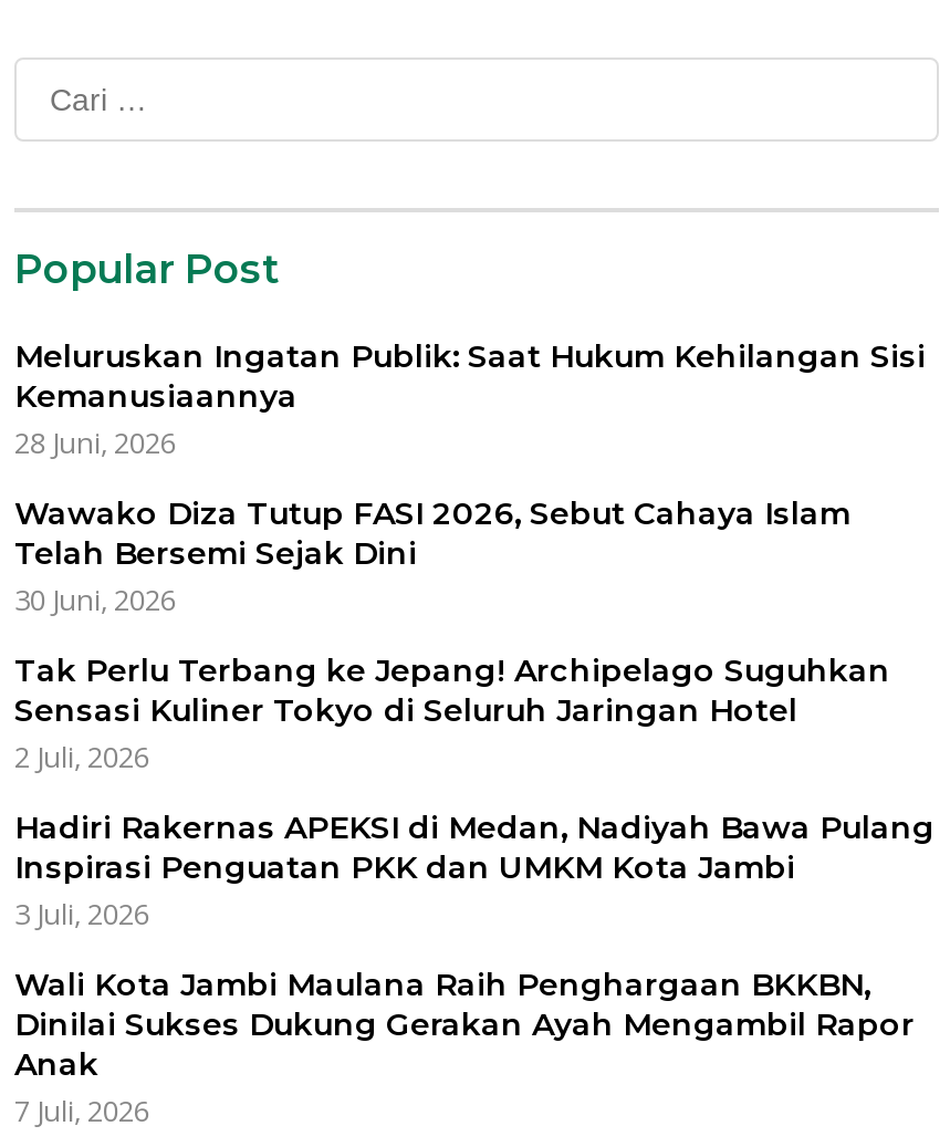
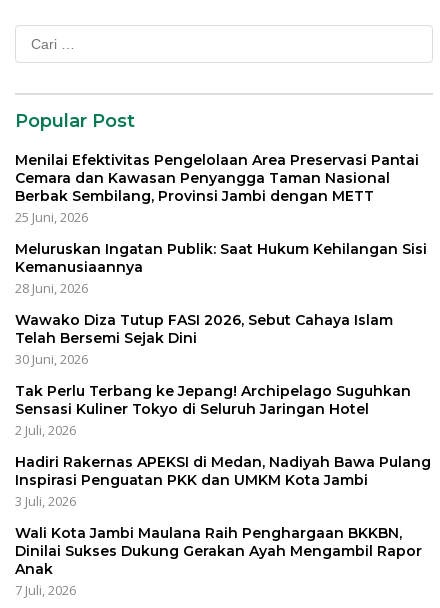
none -> [15,151,419,226] Menilai Efektivitas Pengelolaan Area Preservasi Pantai | Cemara dan Kawasan Penyangga Taman Nasional | Berbak Sembilang, Provinsi Jambi dengan METT | 25 Juni, 2026

